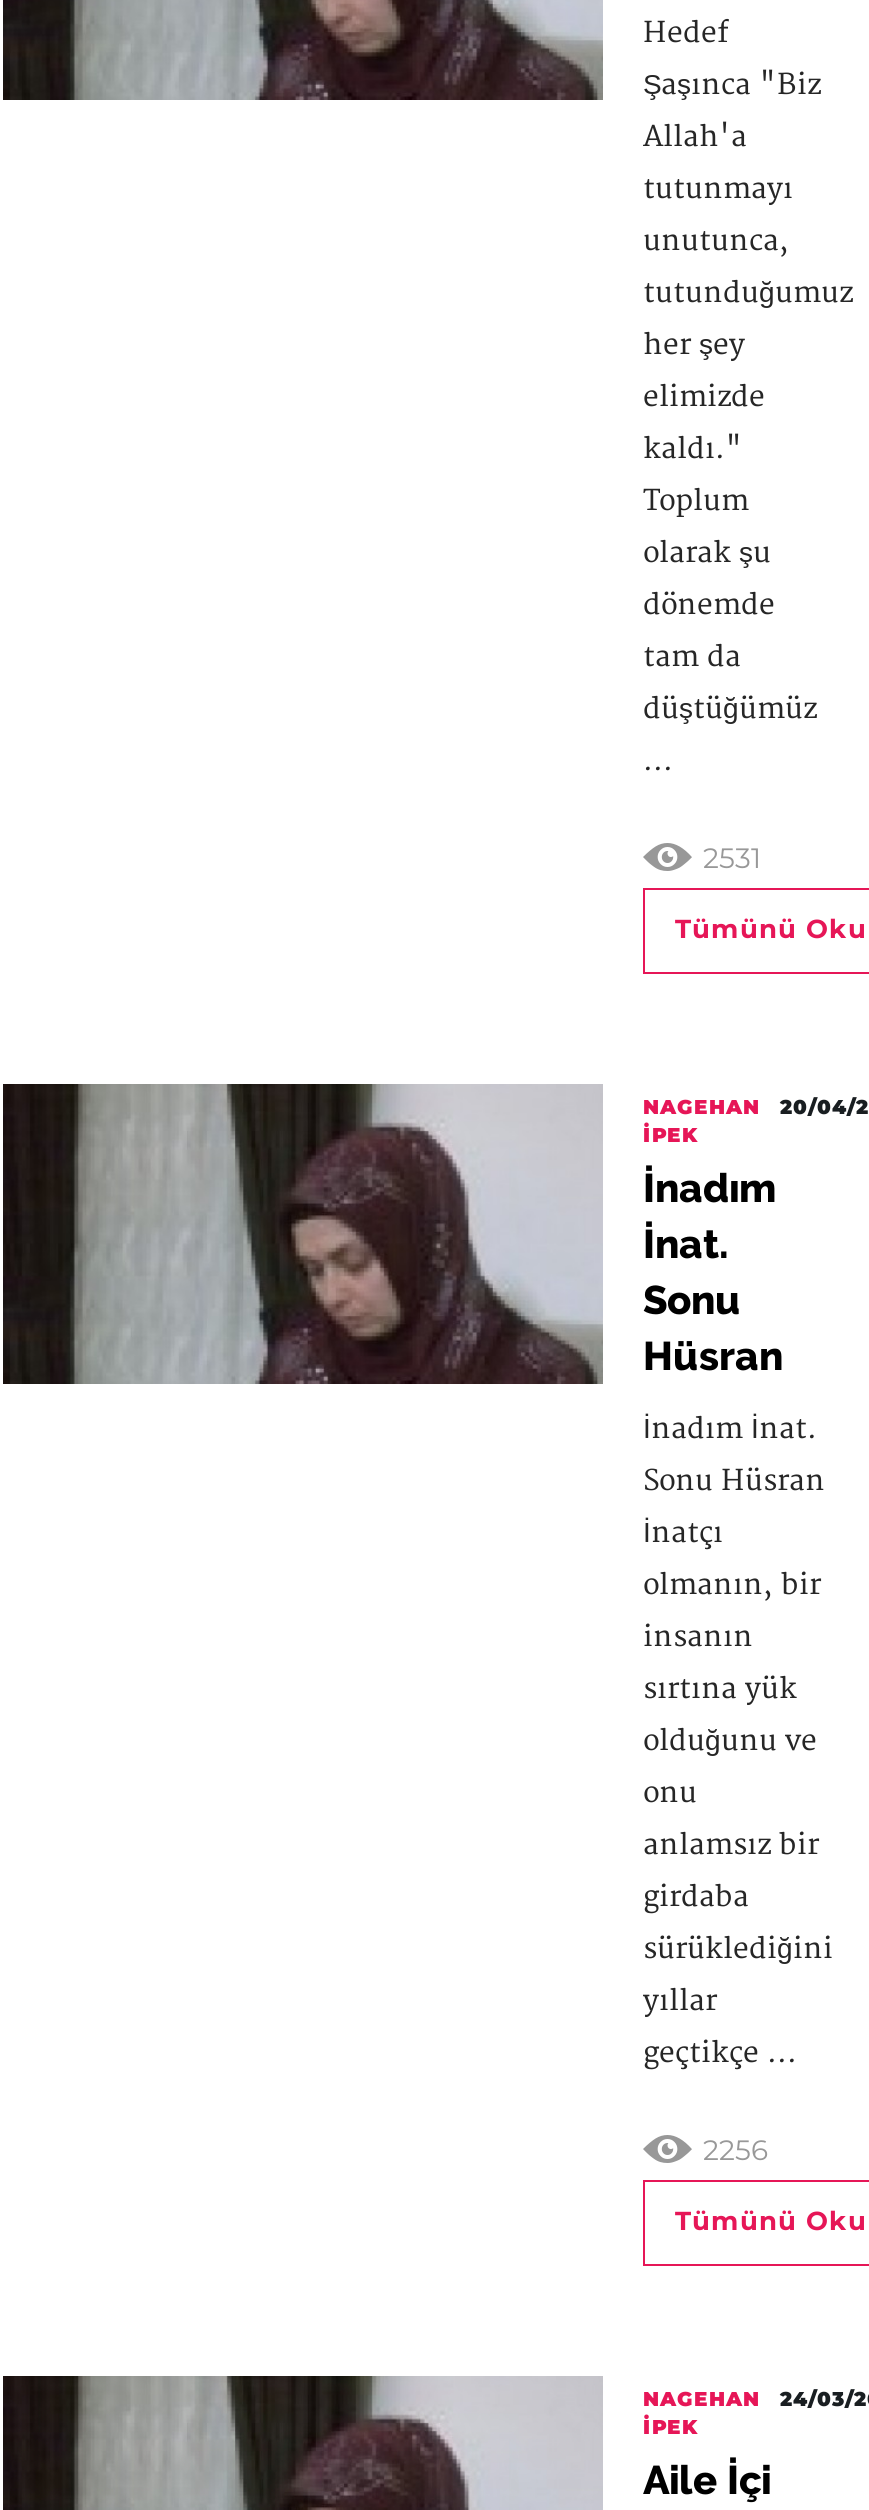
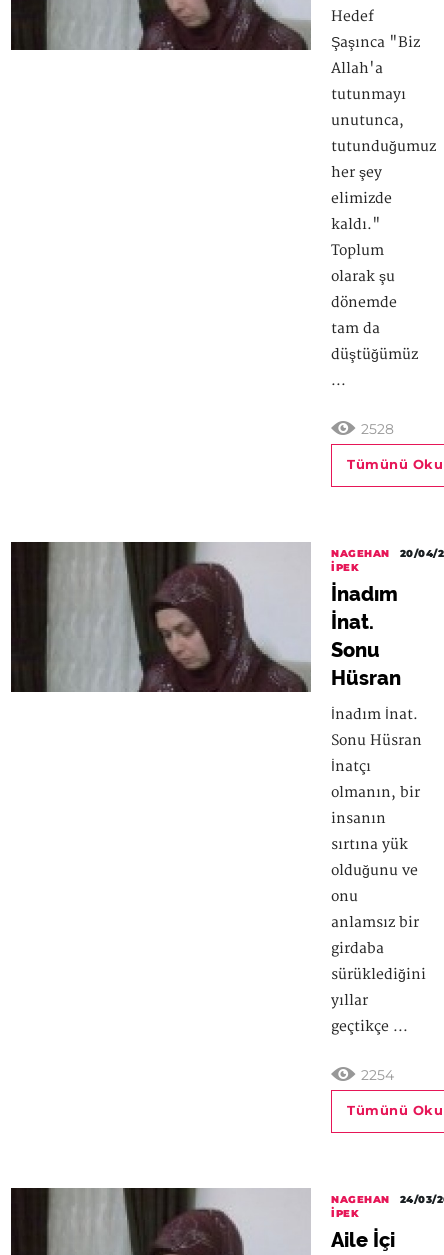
[703,840,761,876] 2531 -> [361,420,394,438] 2528
[703,2132,769,2168] 2256 -> [361,1066,394,1084] 2254

